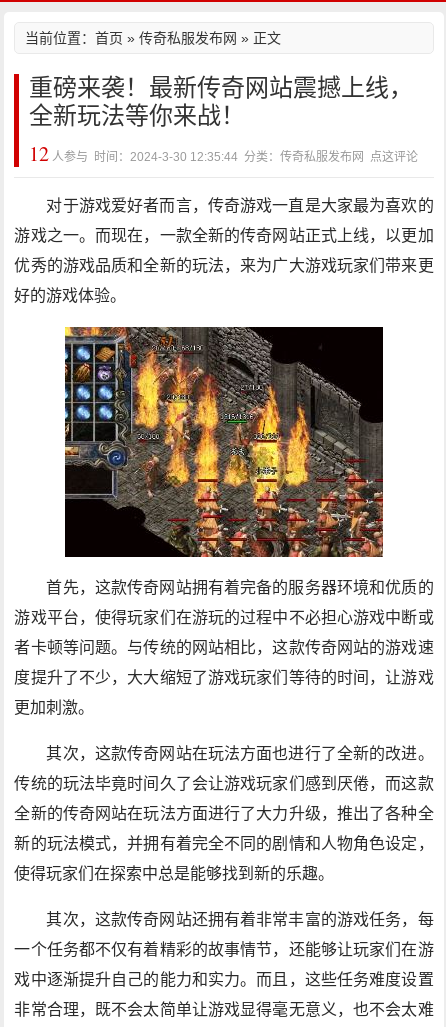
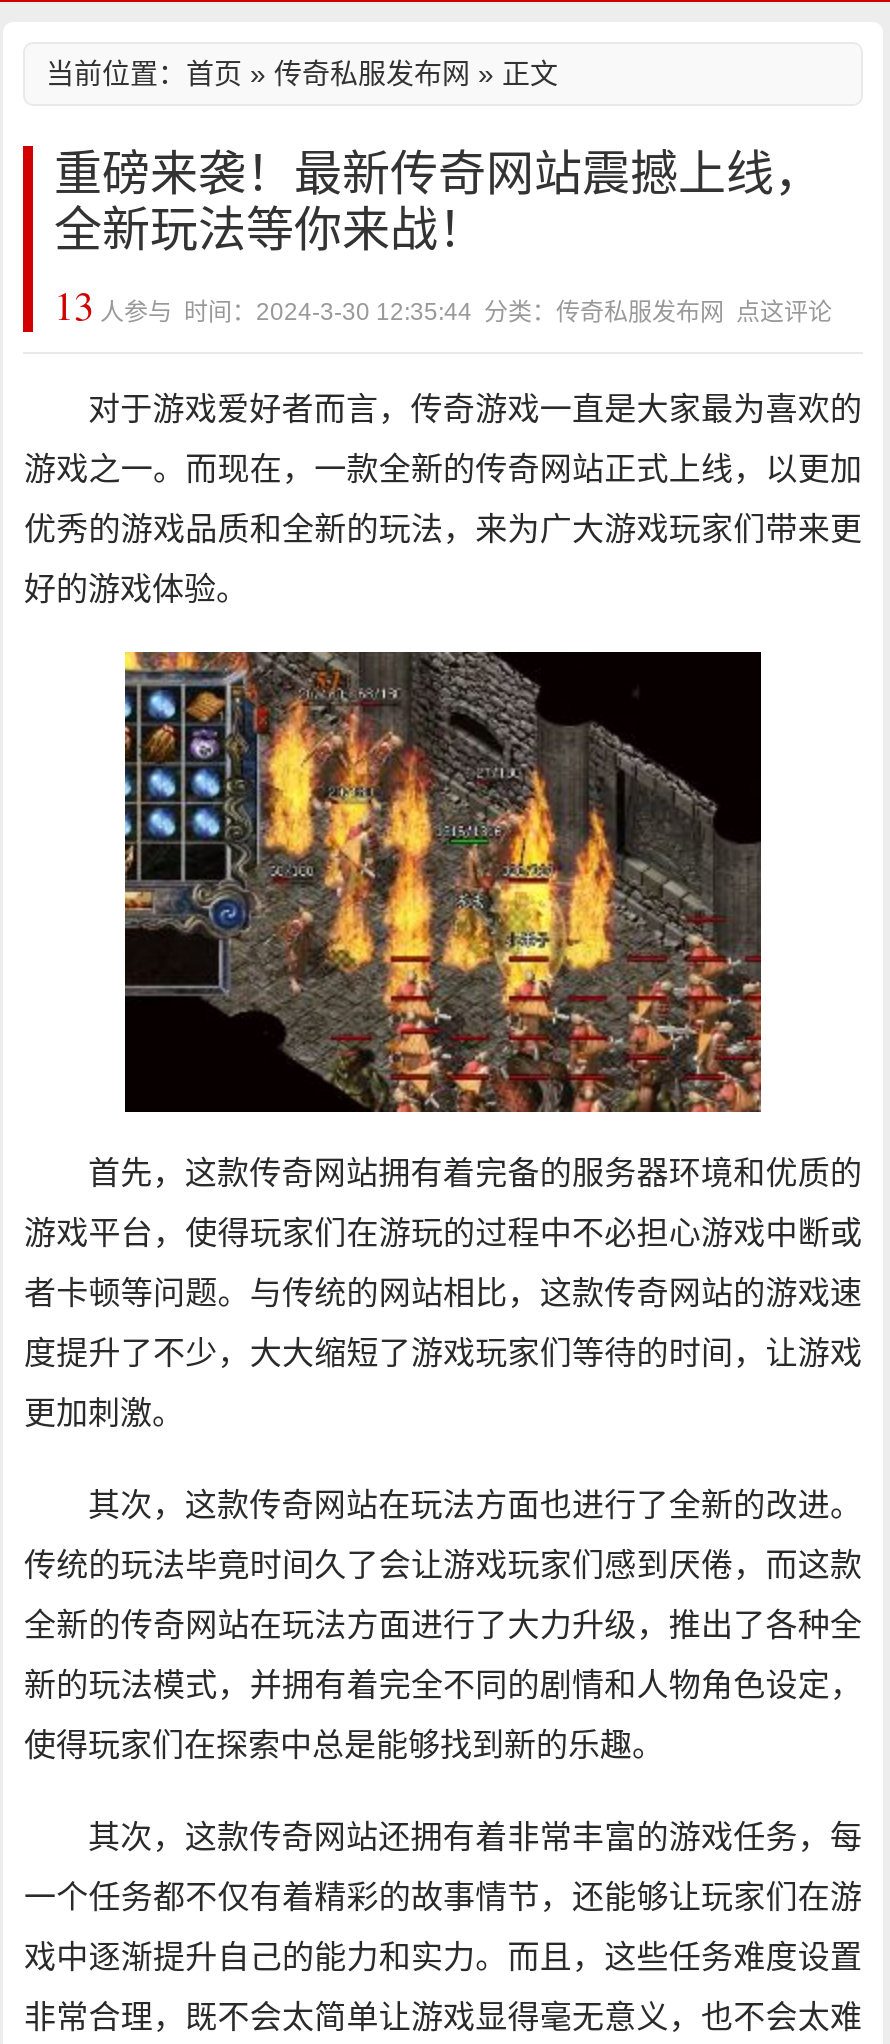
[29,140,418,167] 12人参与 时间：2024-3-30 12:35:44 分类：传奇私服发布网点这评论 -> [54,278,832,332] 13人参与 时间：2024-3-30 12:35:44 分类：传奇私服发布网点这评论

